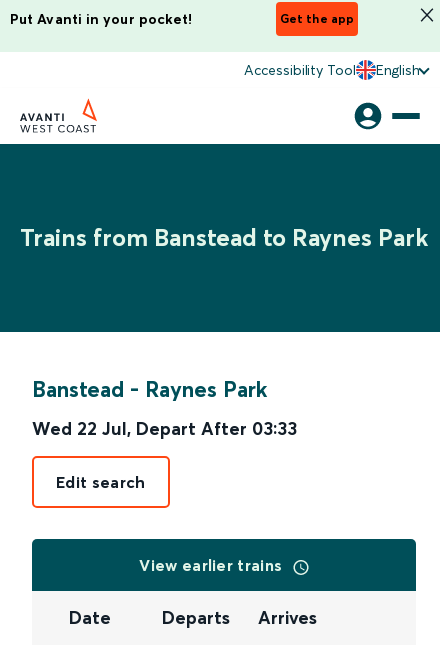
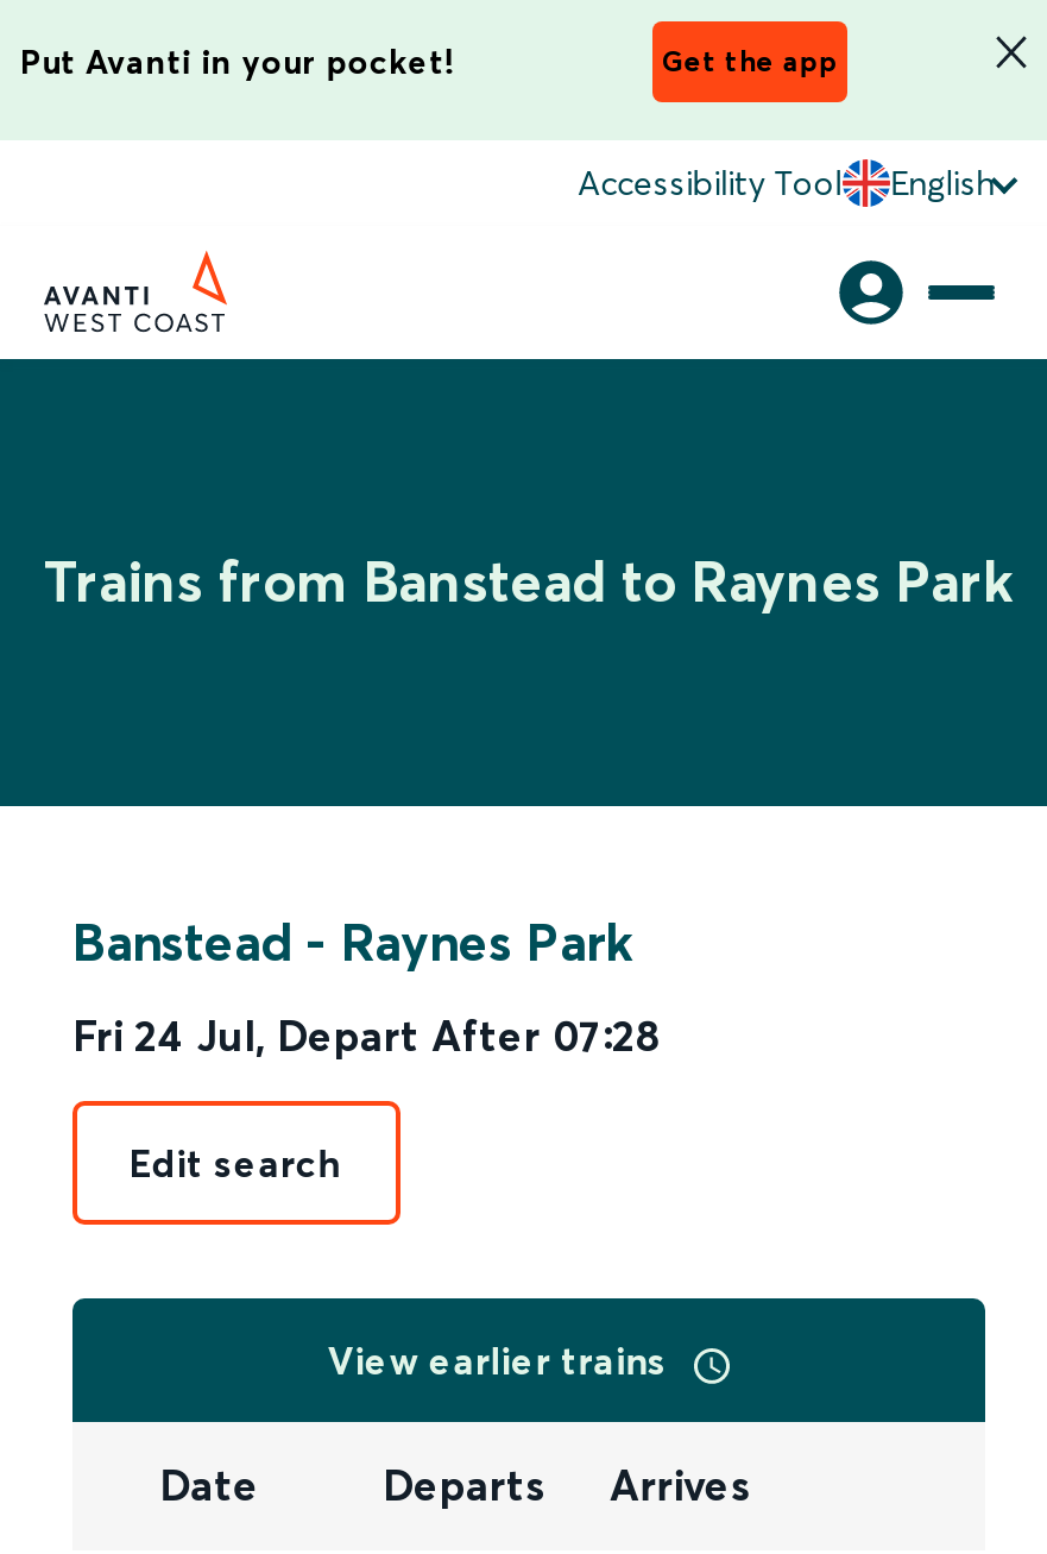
[32,417,297,440] Wed 22 Jul, Depart After 03:33 -> [72,1008,662,1063] Fri 24 Jul, Depart After 07:28

